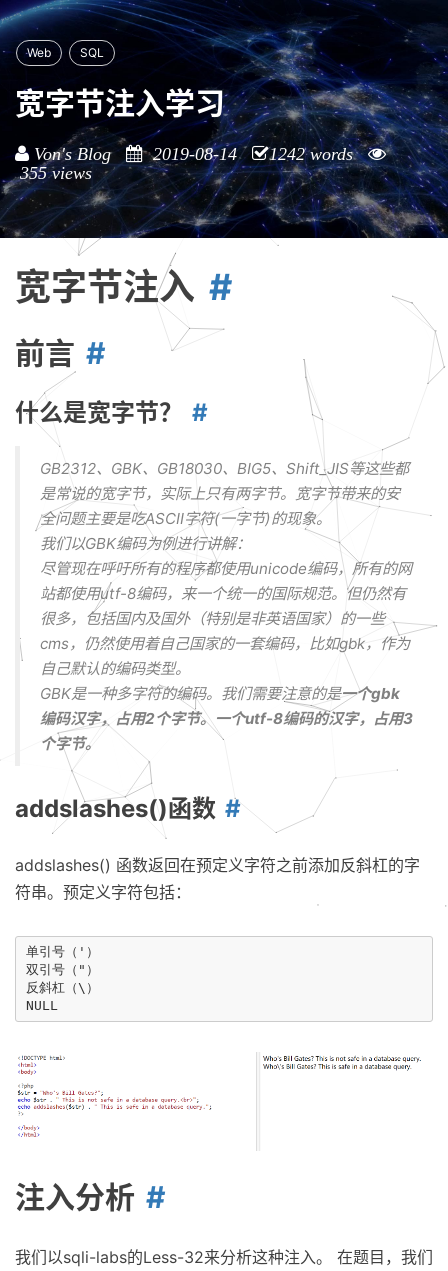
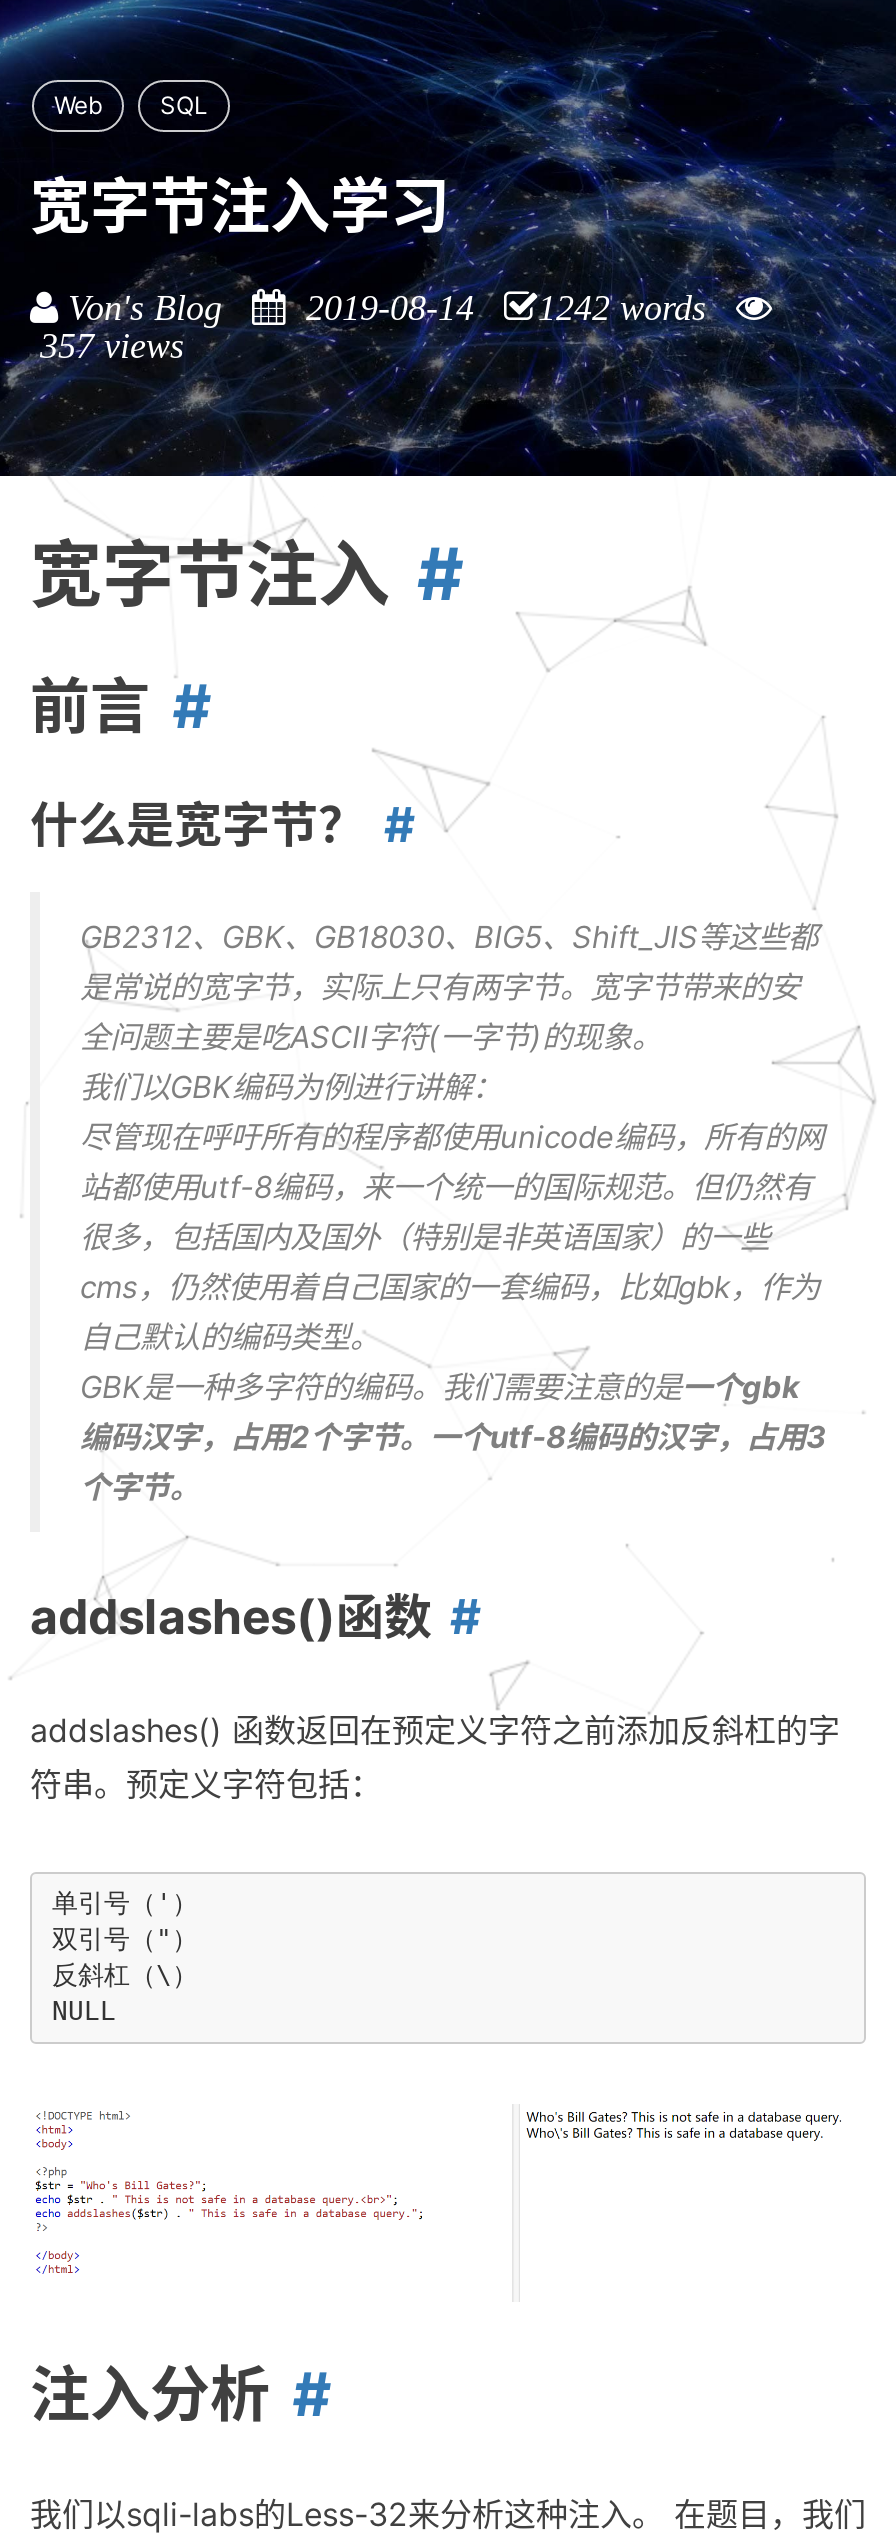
[20,163,92,183] 355 views -> [40,326,184,366] 357 views

